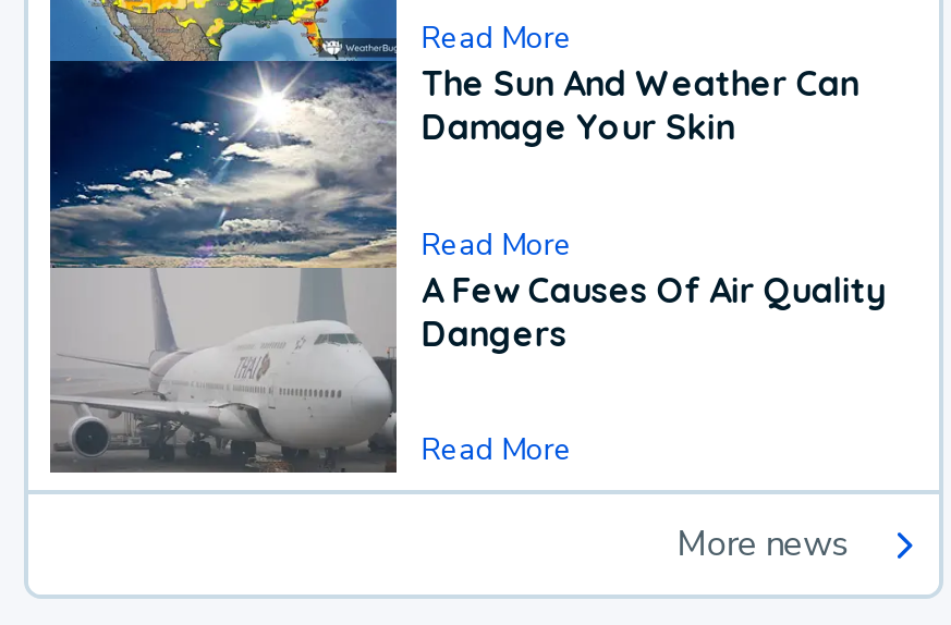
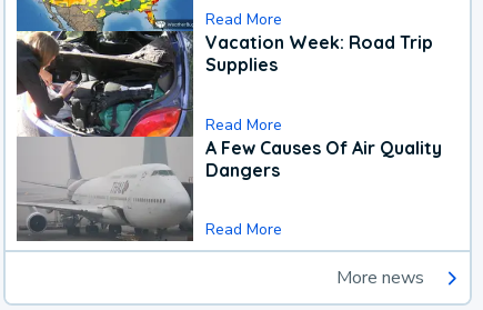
[48,39,859,270] [image] | The Sun And Weather Can | Damage Your Skin -> [16,30,433,138] [image] | Vacation Week: Road Trip | Supplies

